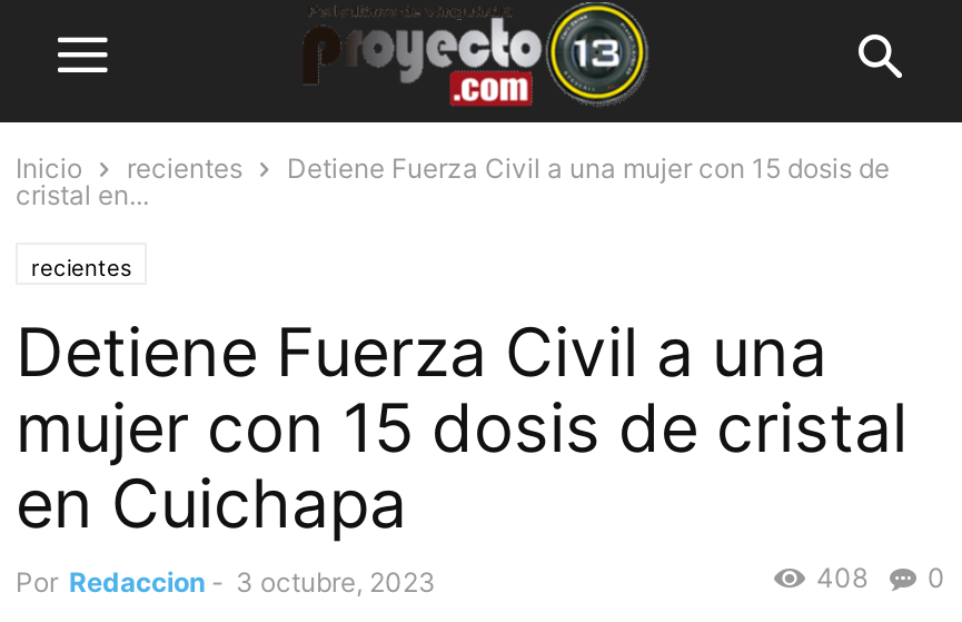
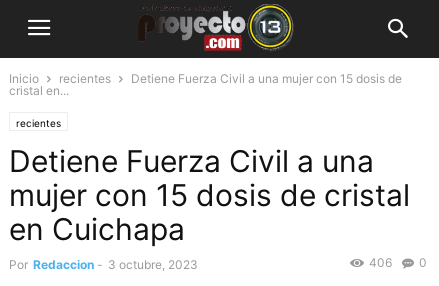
[816,561,945,594] 408 0 -> [369,255,427,270] 406 0

